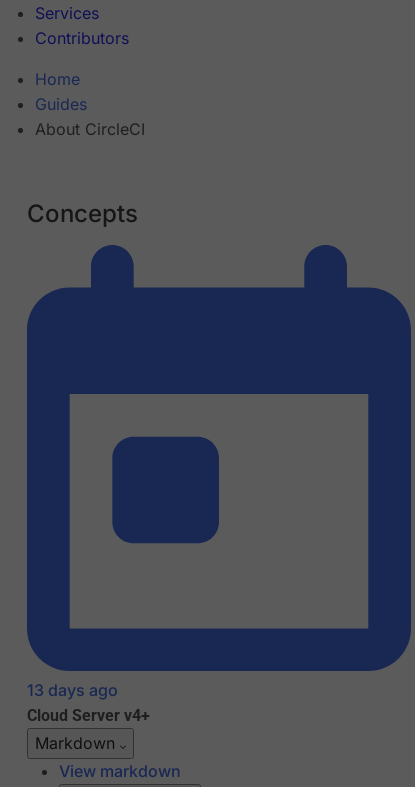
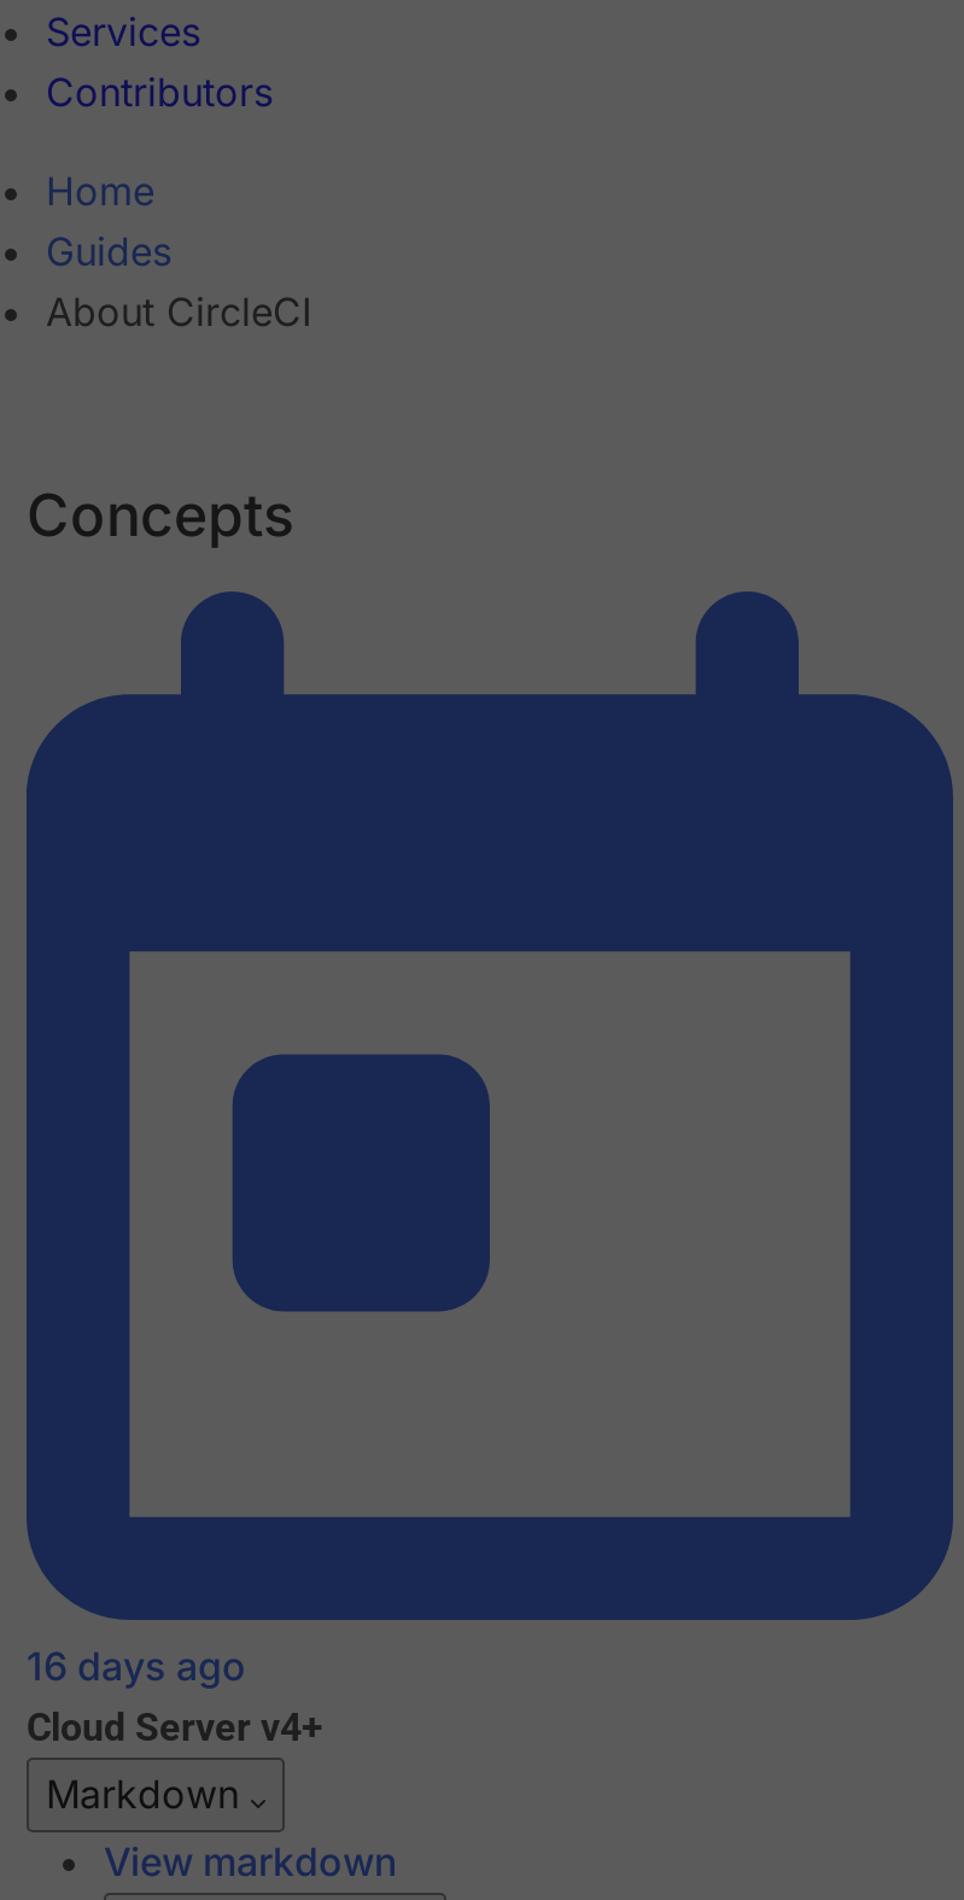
[27,680,118,700] 13 days ago -> [27,1643,246,1691] 16 days ago

